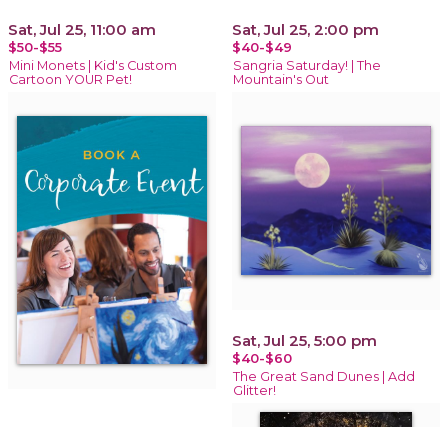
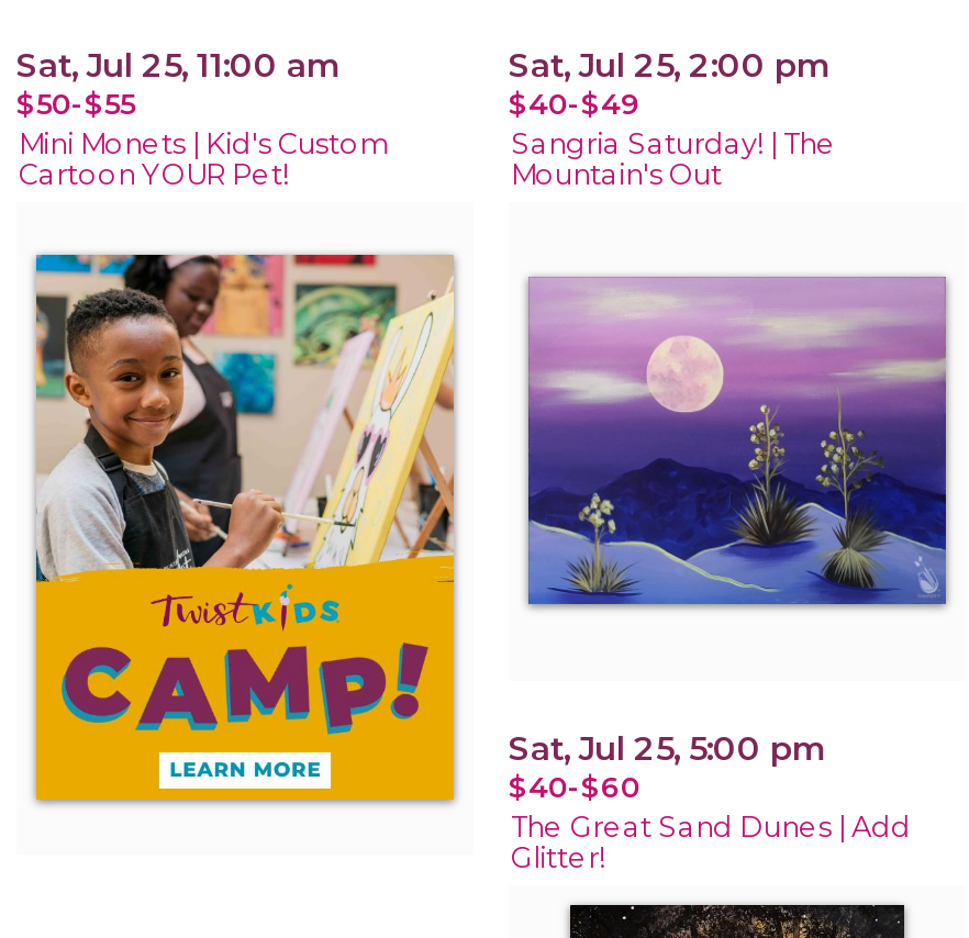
[16,115,208,365] [image] -> [34,253,456,802] [image]

